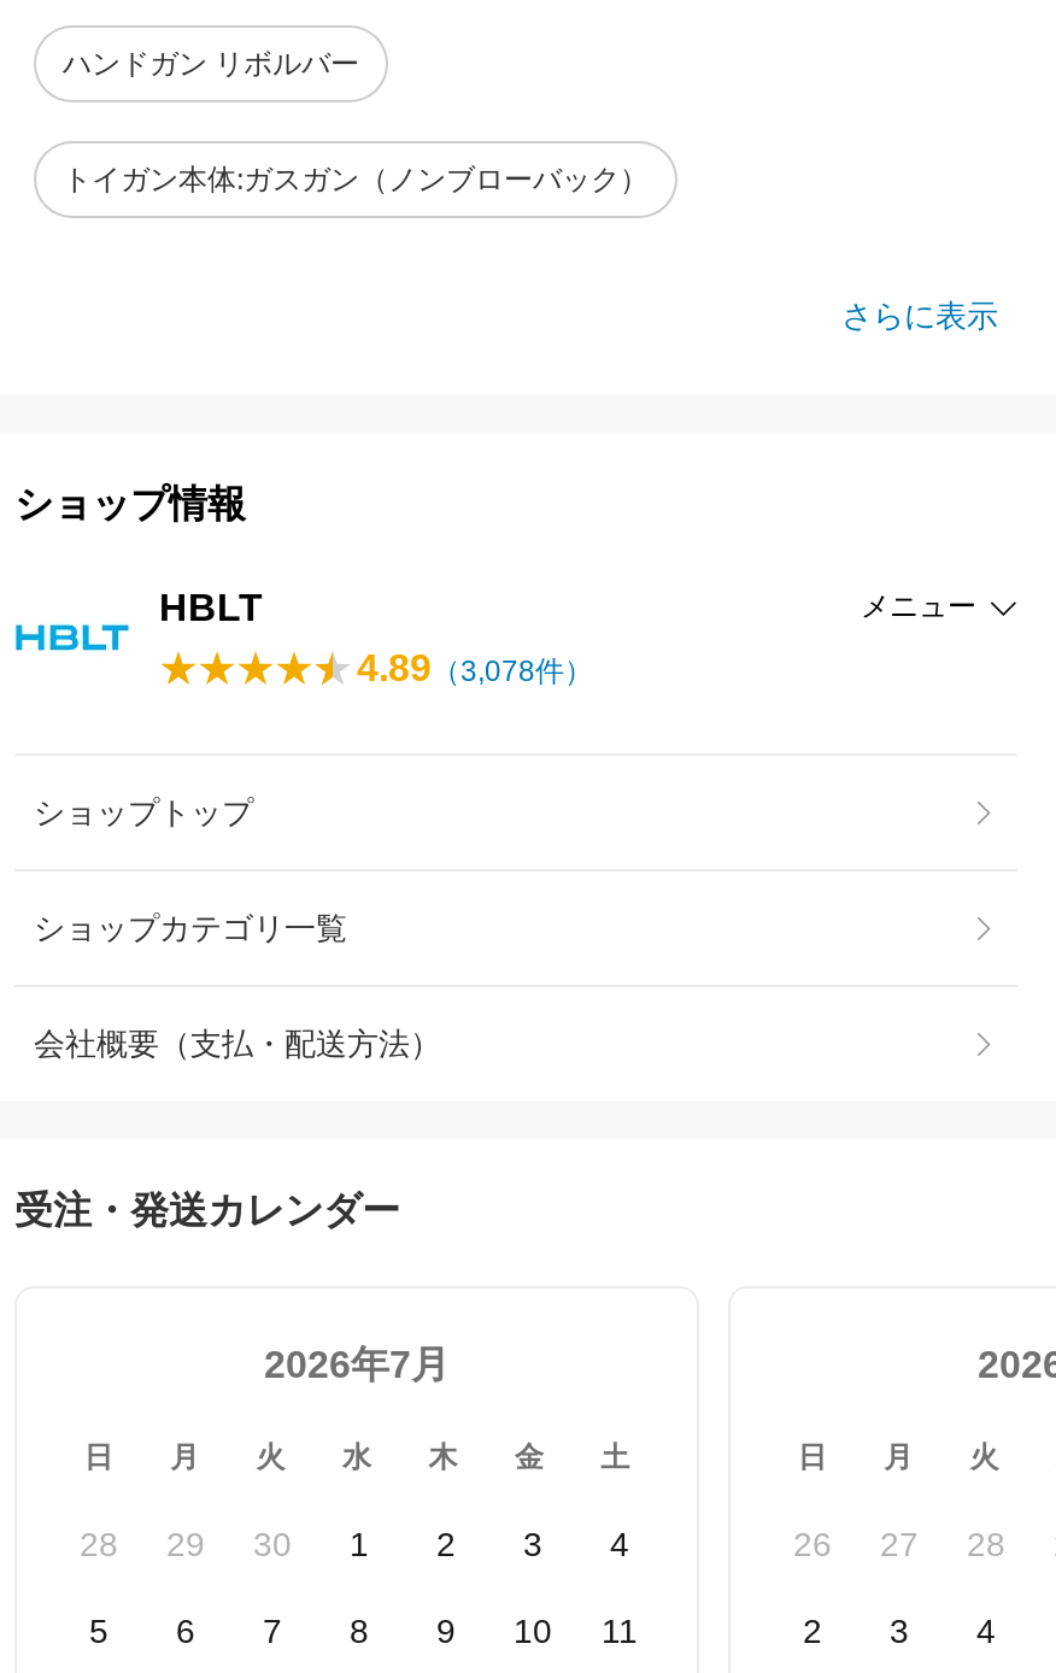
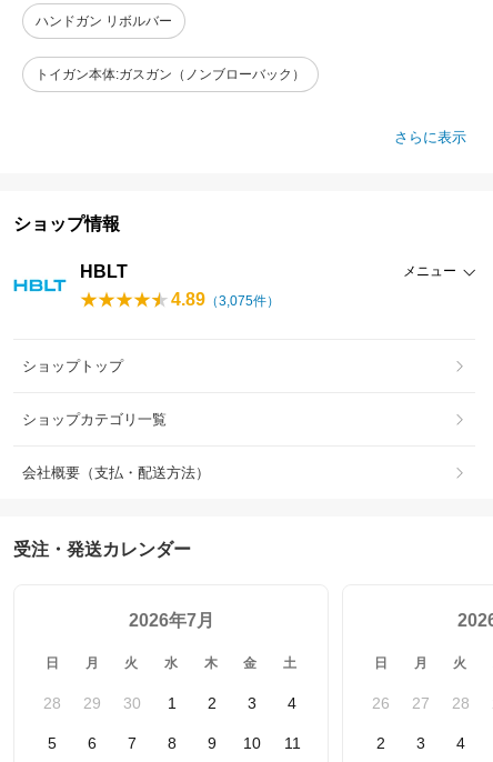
[357,648,593,688] 4.89（3,078件） -> [171,290,280,309] 4.89（3,075件）

